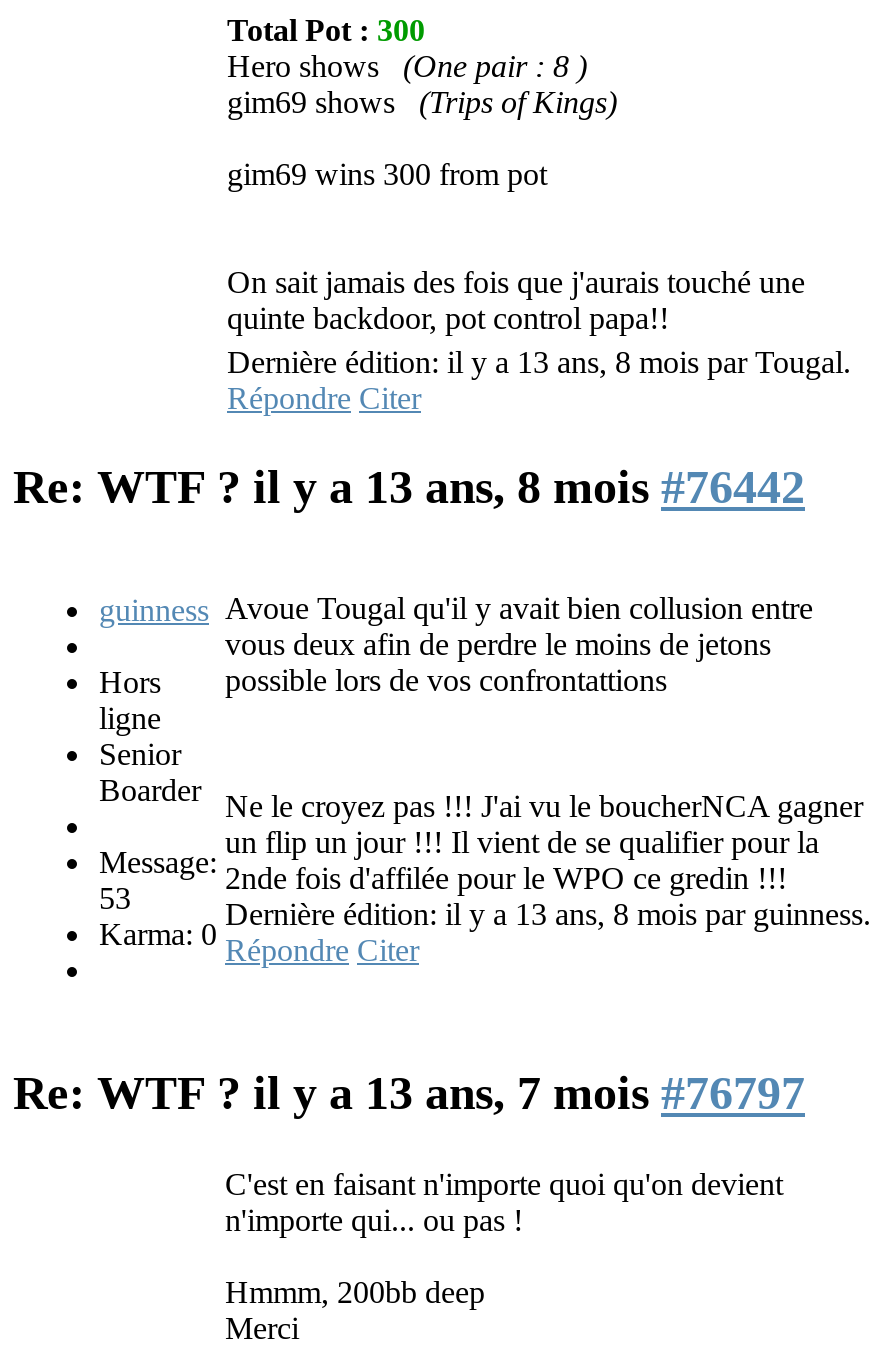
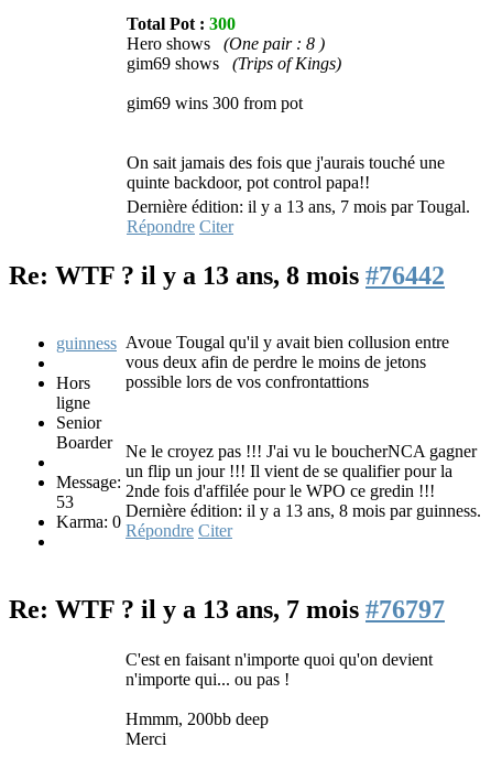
[227,344,851,378] Dernière édition: il y a 13 ans, 8 mois par Tougal. -> [127,197,470,215] Dernière édition: il y a 13 ans, 7 mois par Tougal.

